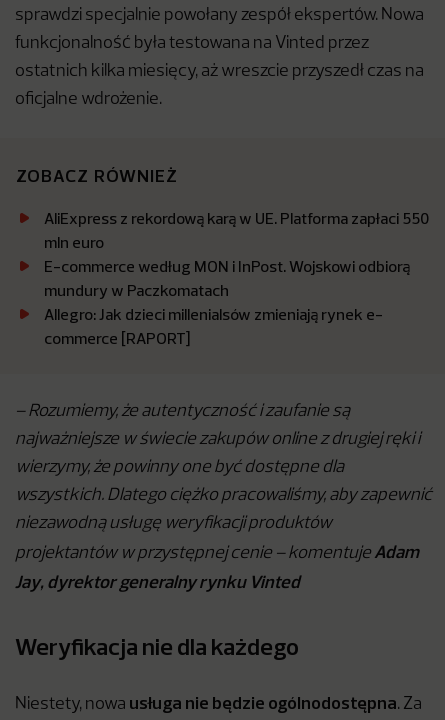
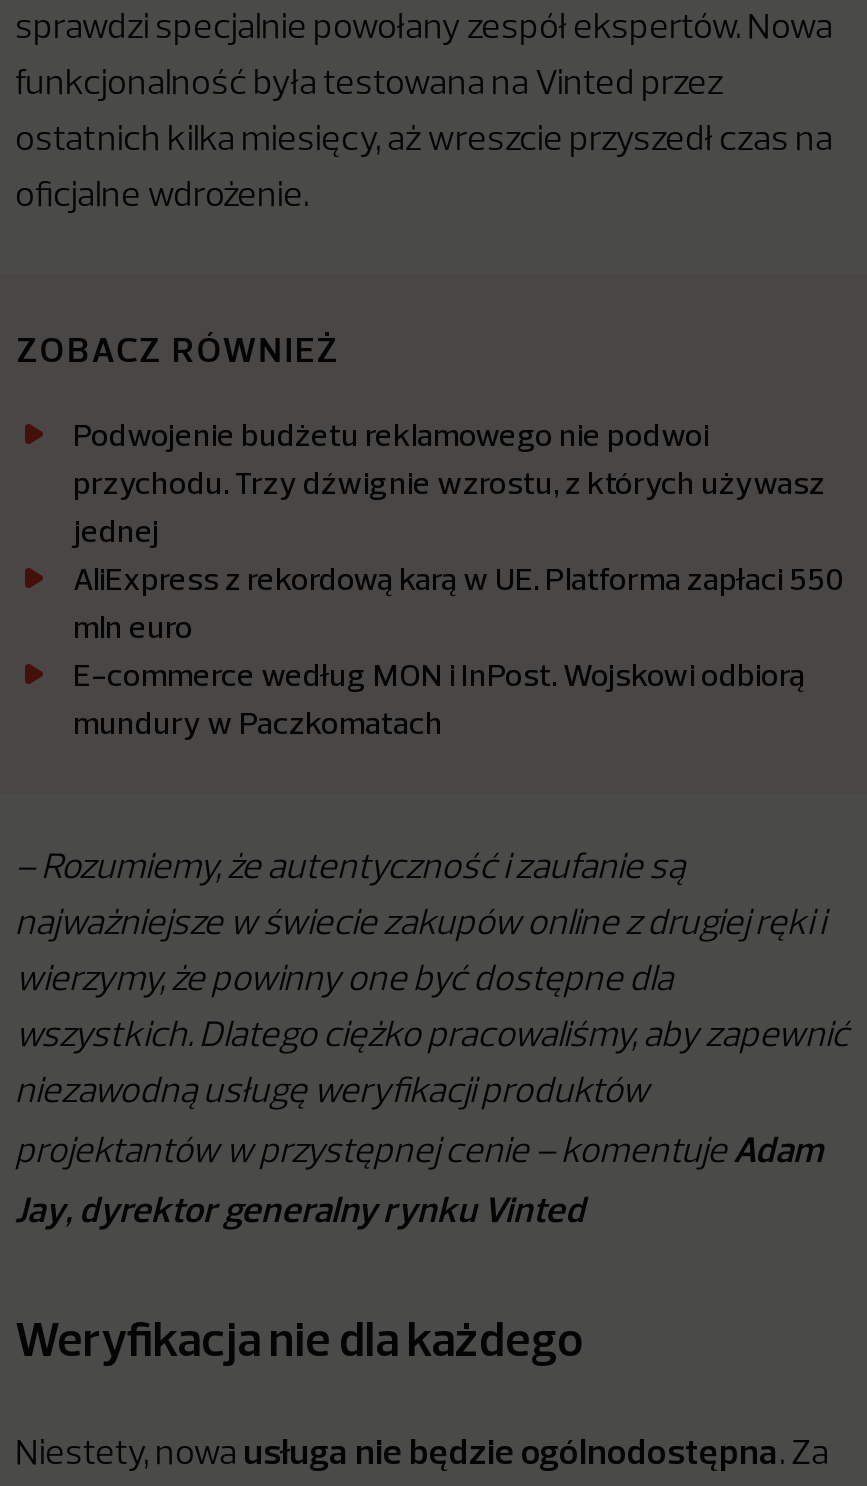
none -> [73,415,825,551] Podwojenie budżetu reklamowego nie podwoi | przychodu. Trzy dźwignie wzrostu, z których używasz | jednej
moved [44,208,429,300] -> [73,559,843,743]: AliExpress z rekordową karą w UE. Platforma zapłaci 550 | mln euro | E-commerce według MON i InPost. Wojskowi odbiorą | mundury w Paczkomatach
[44,304,383,348] Allegro: Jak dzieci millenialsów zmieniają rynek e- | commerce [RAPORT] -> none

